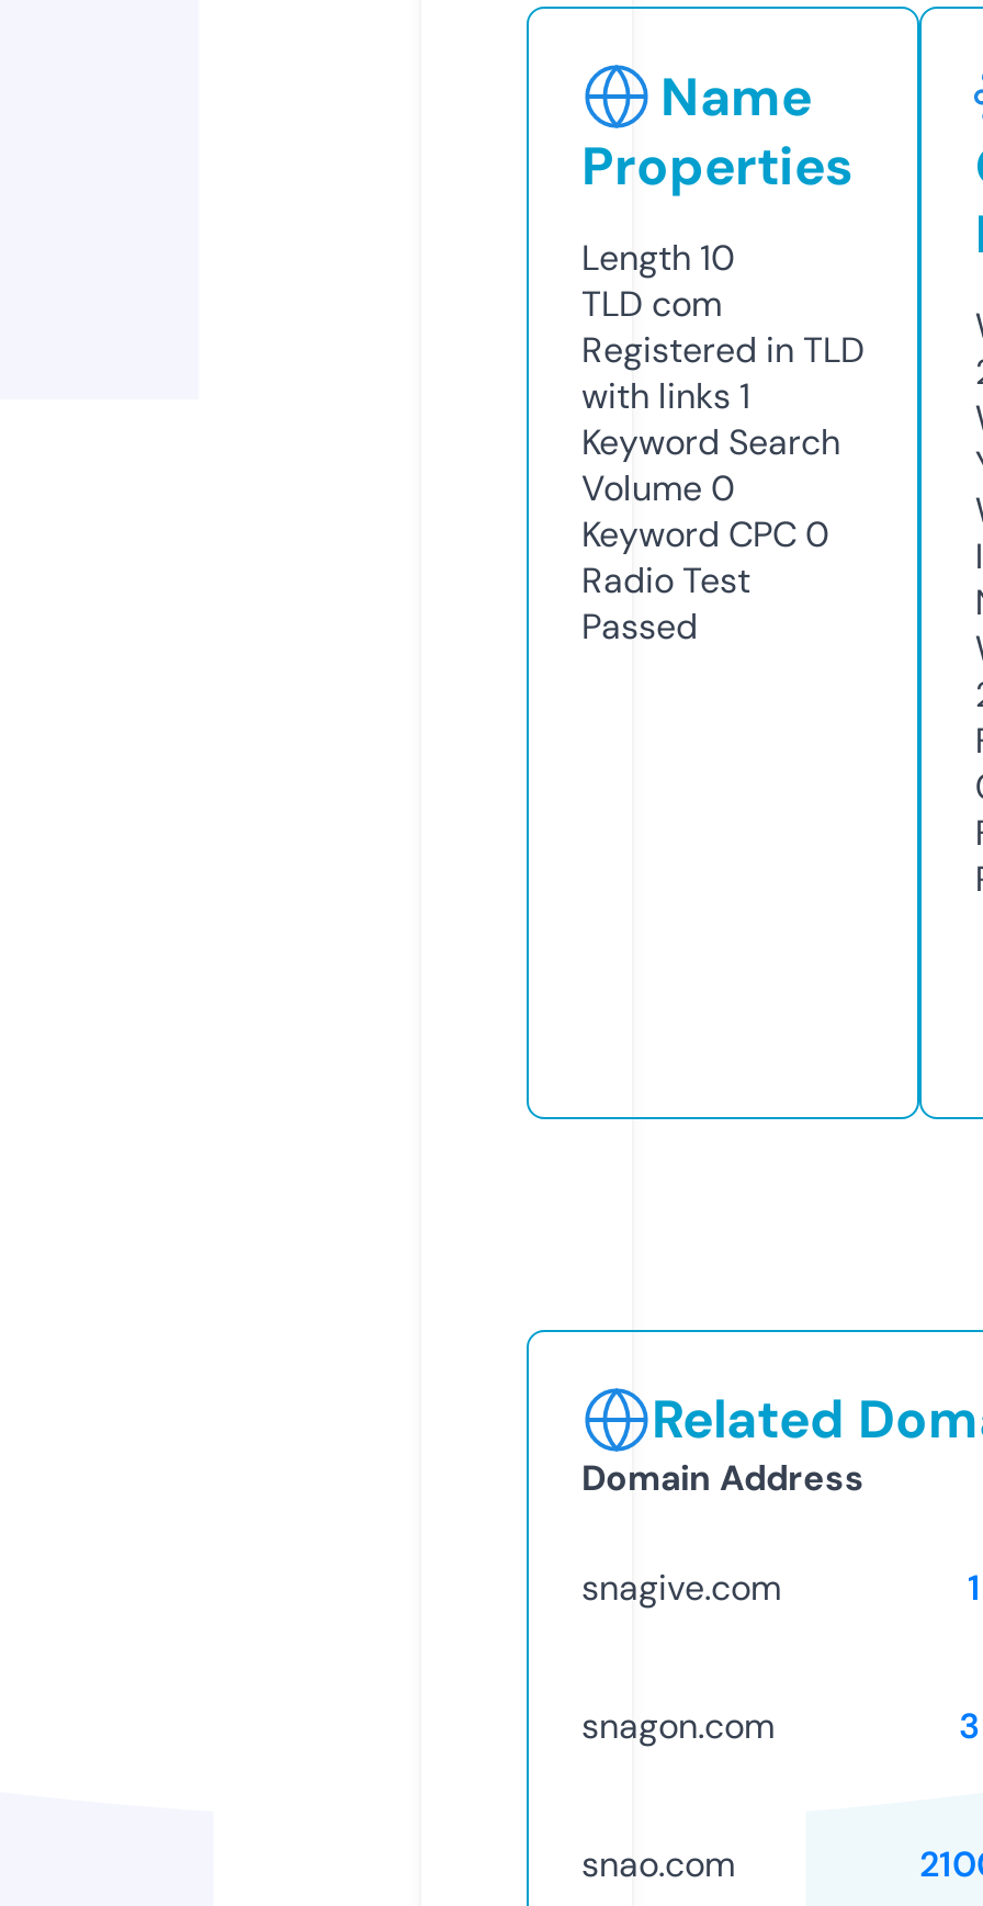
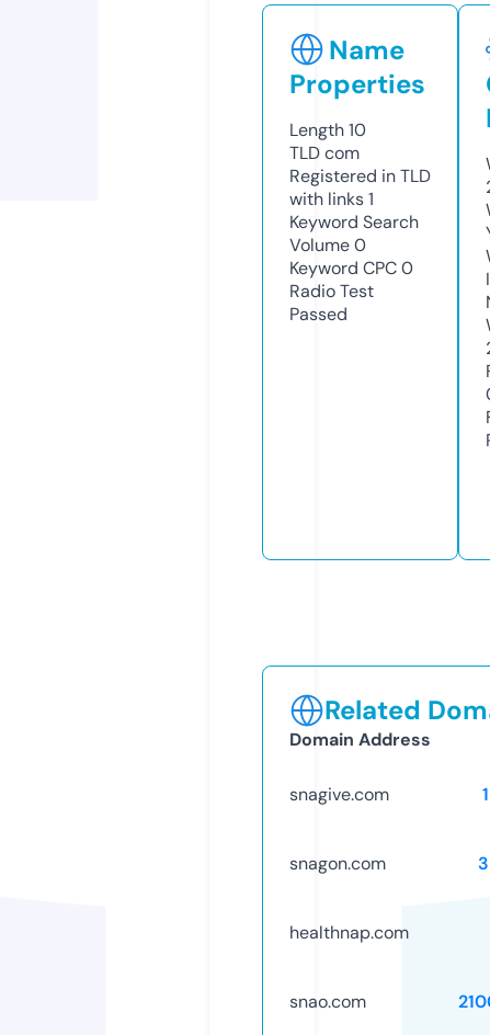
none -> [289,921,409,944] healthnap.com

